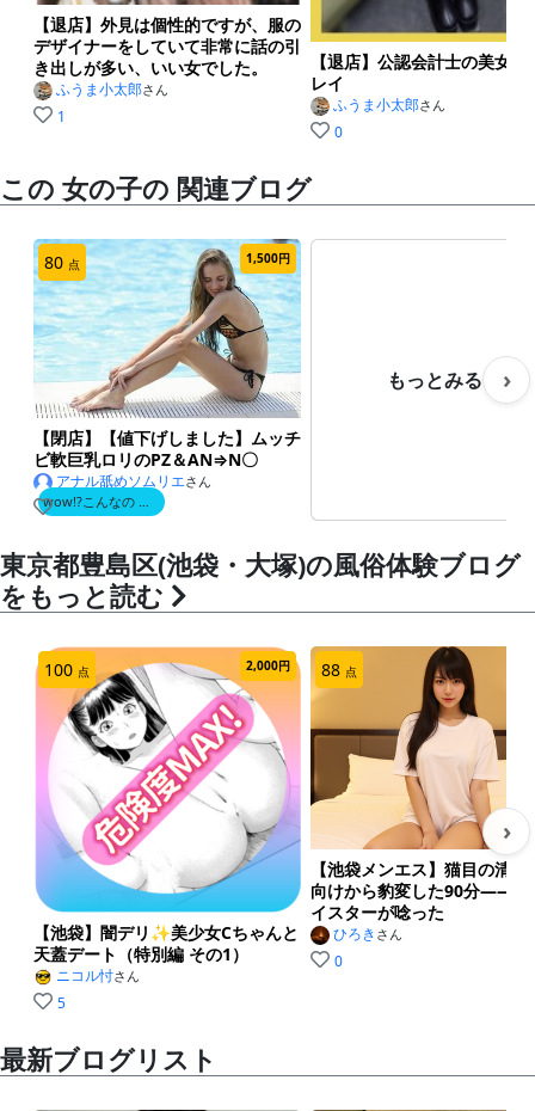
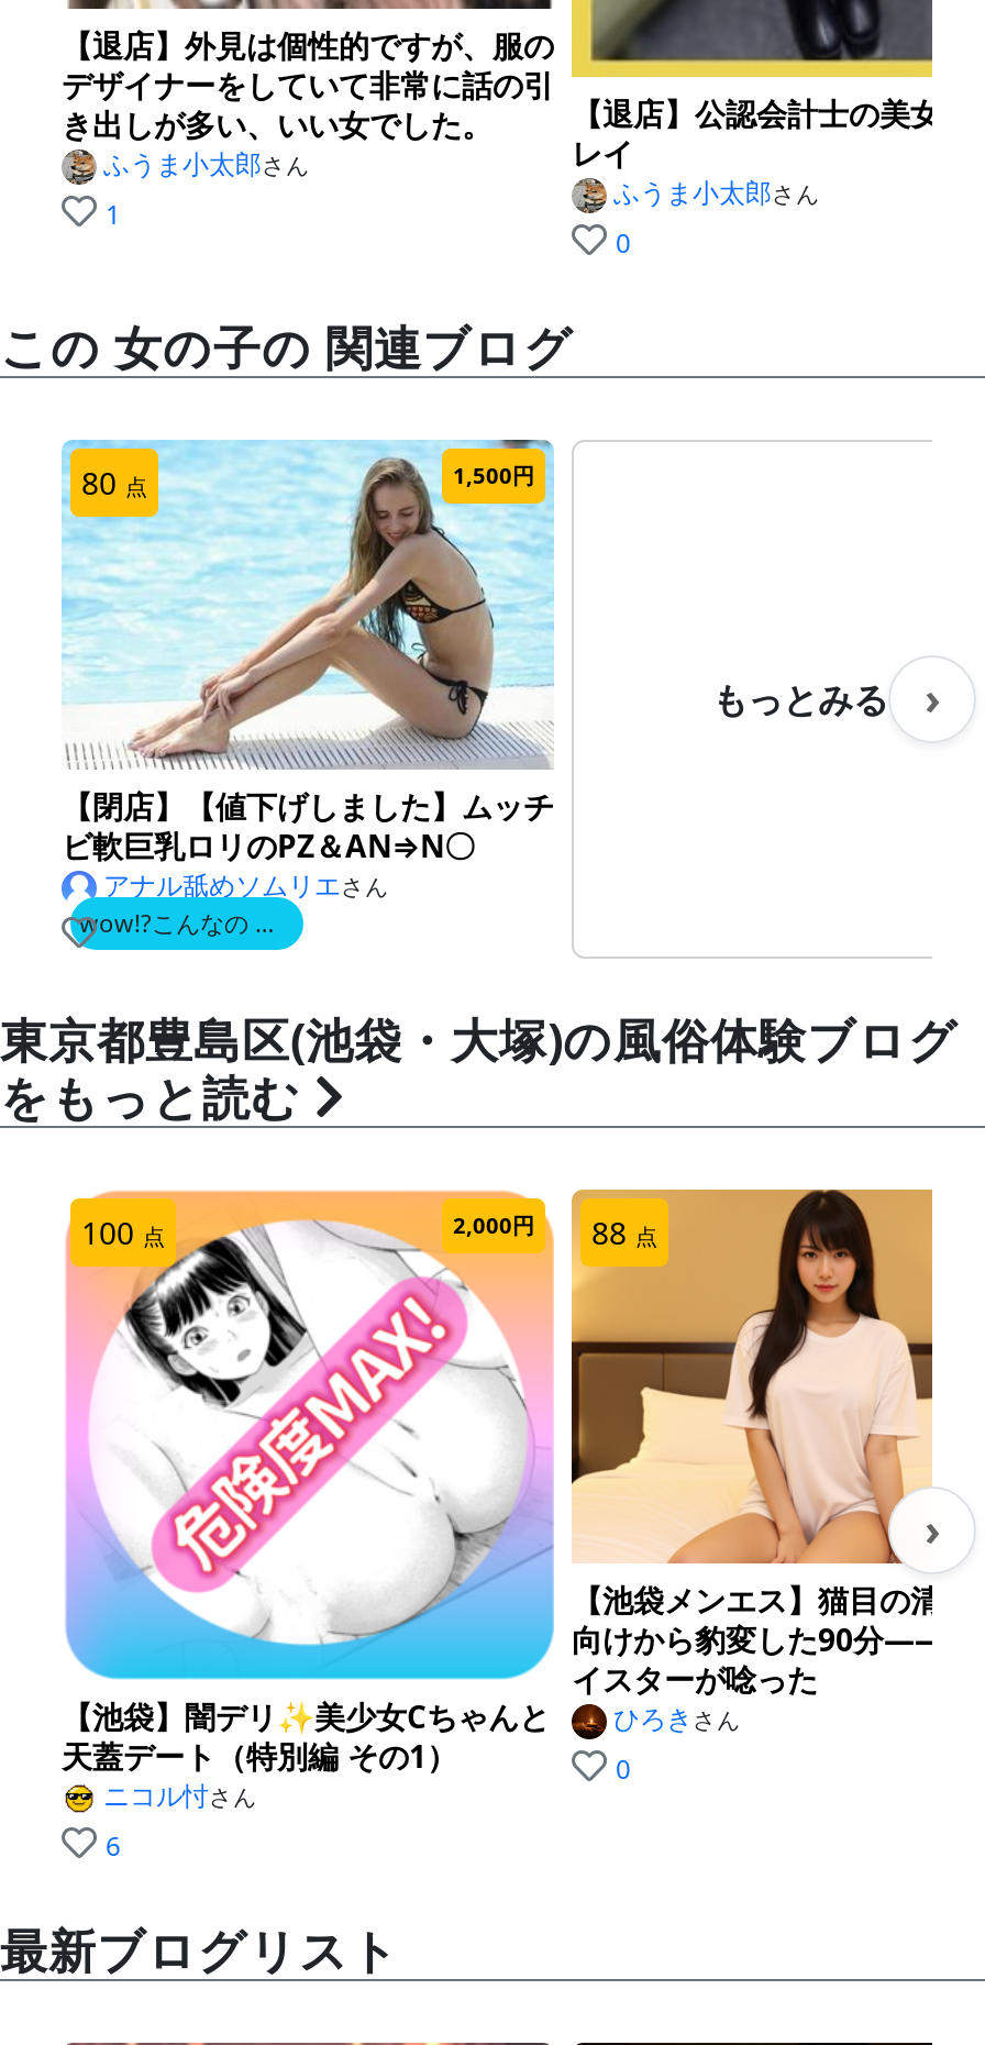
[57,993,66,1013] 5 -> [106,1828,121,1865] 6

